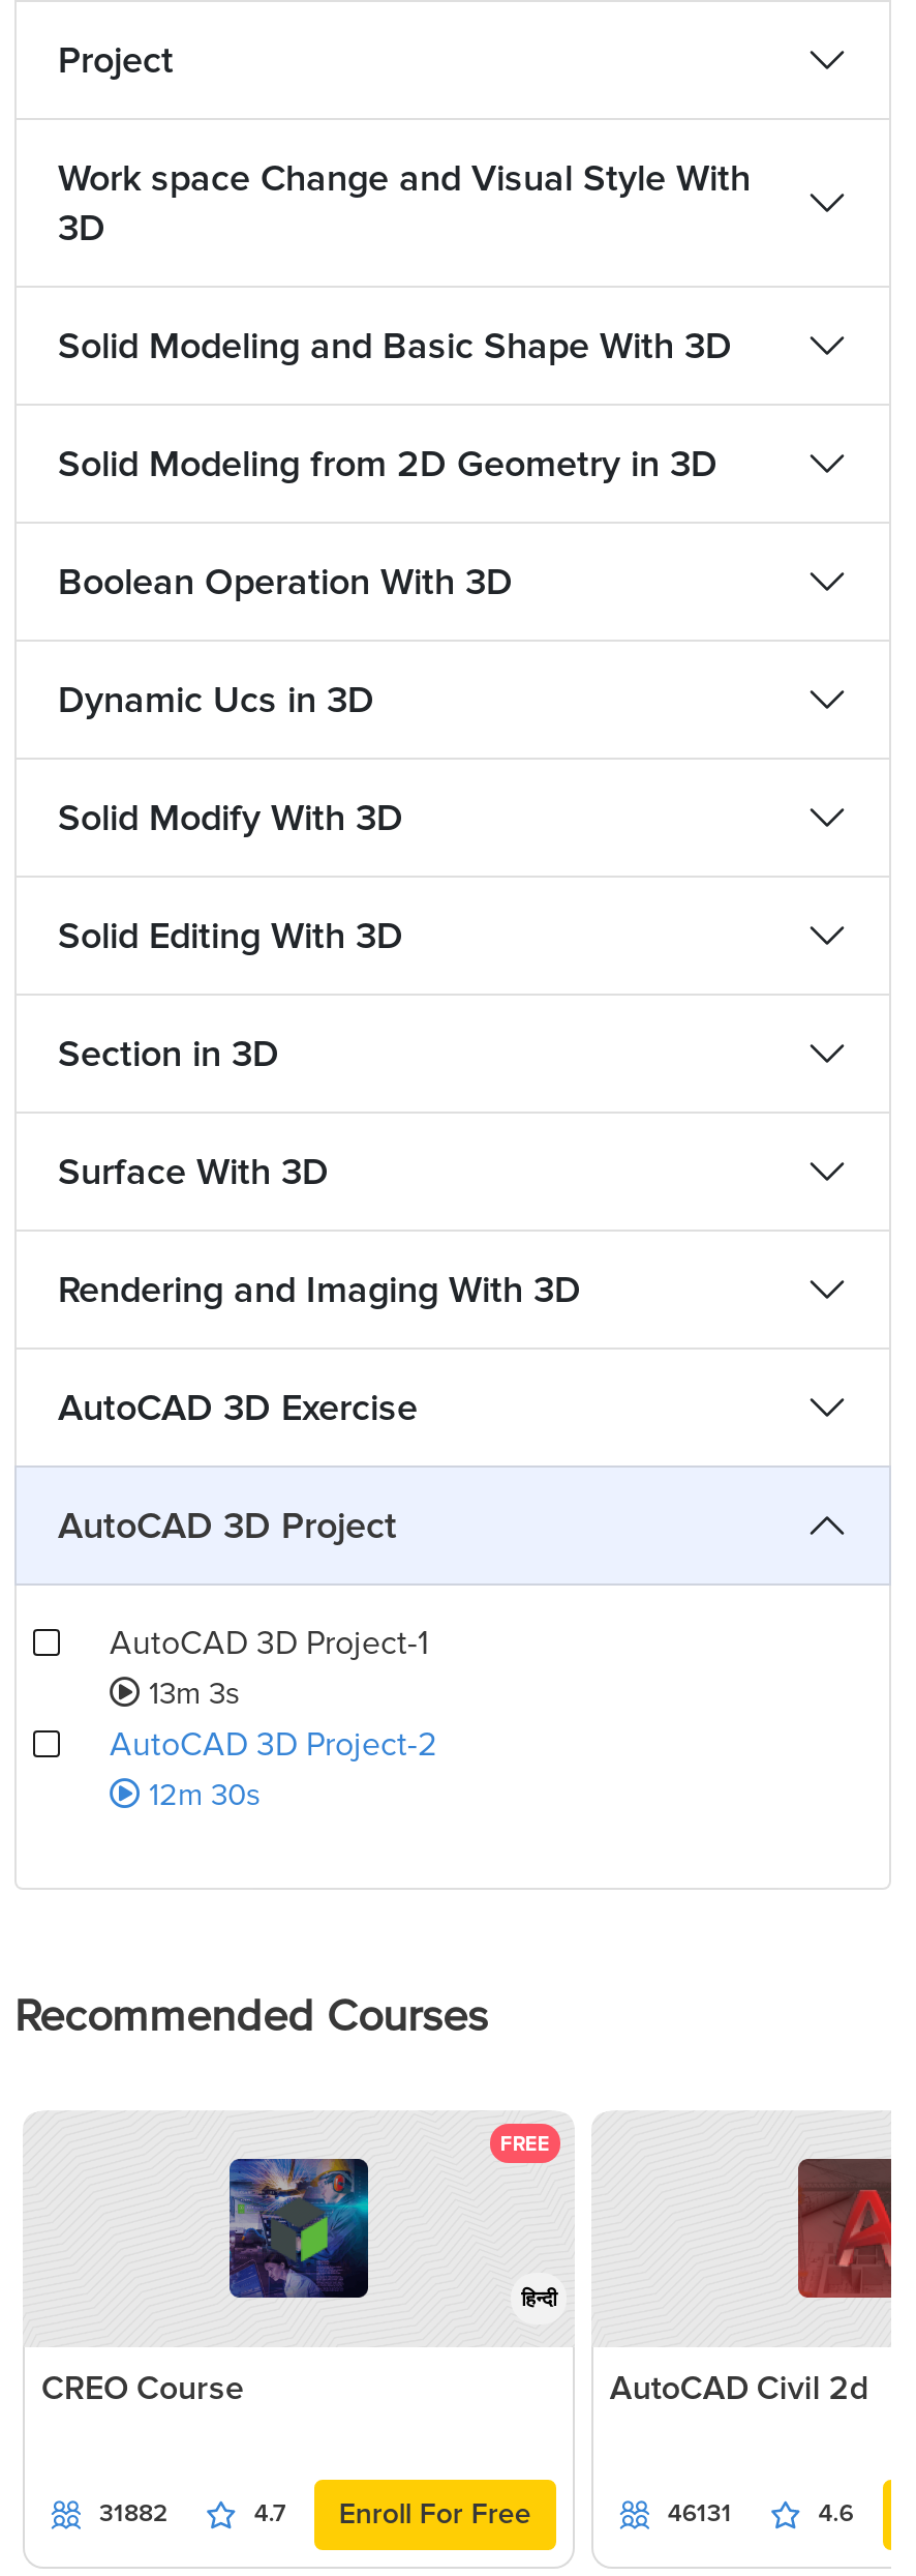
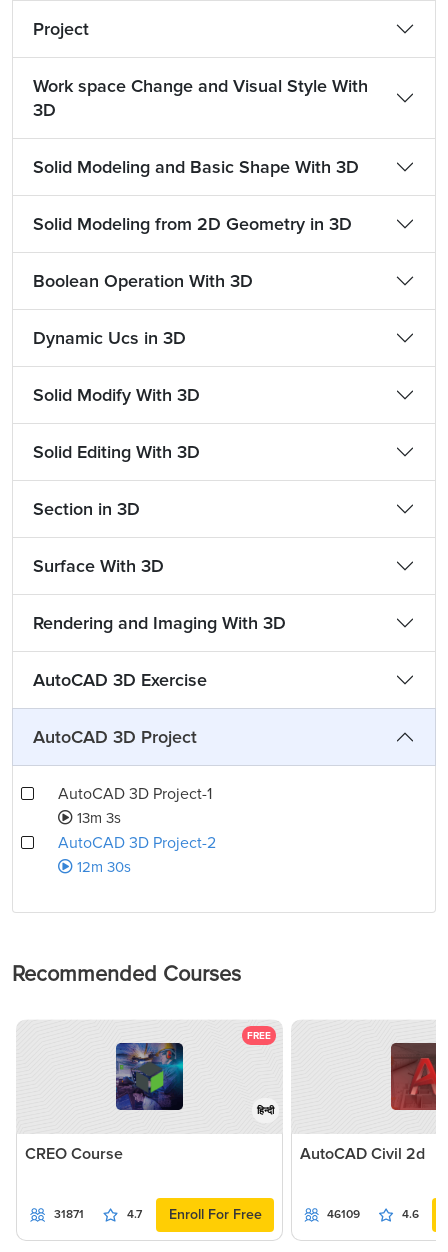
[99,2498,167,2529] 31882 -> [54,1207,84,1222] 31871
[667,2498,732,2529] 46131 -> [327,1207,360,1222] 46109

